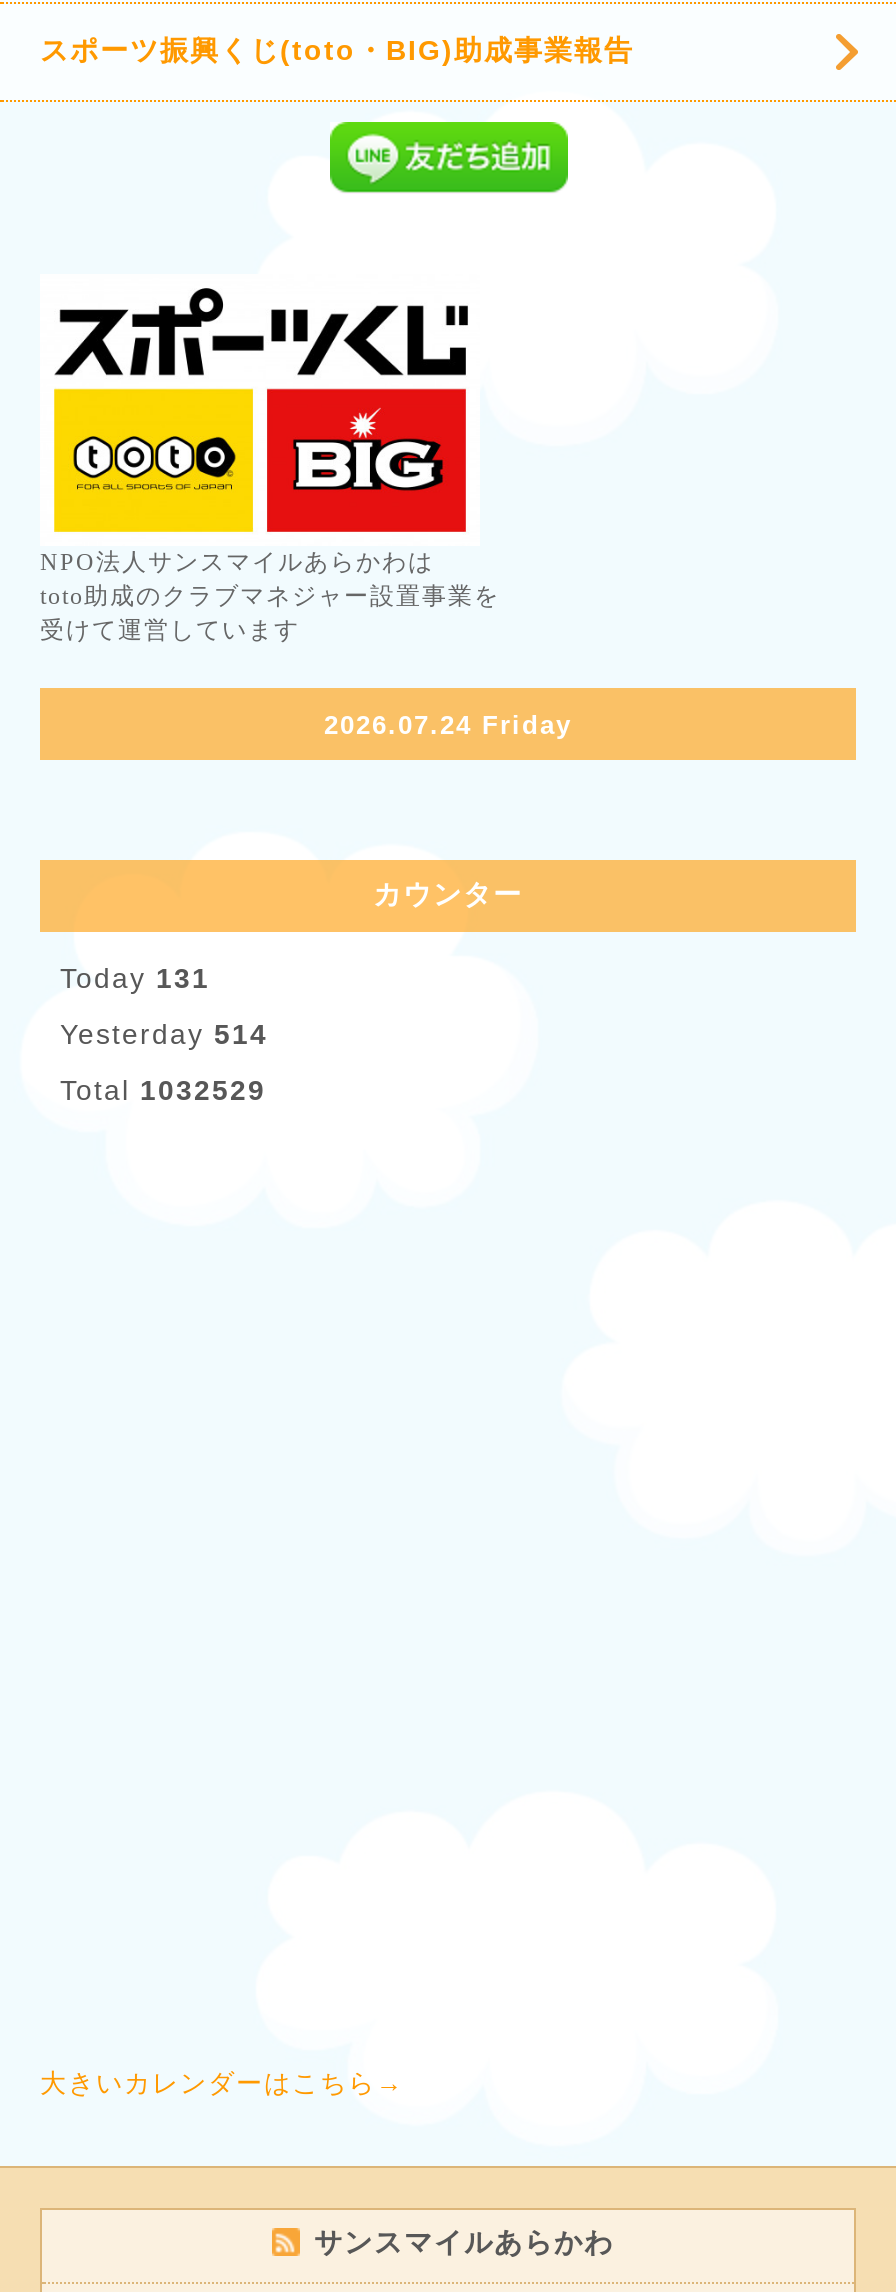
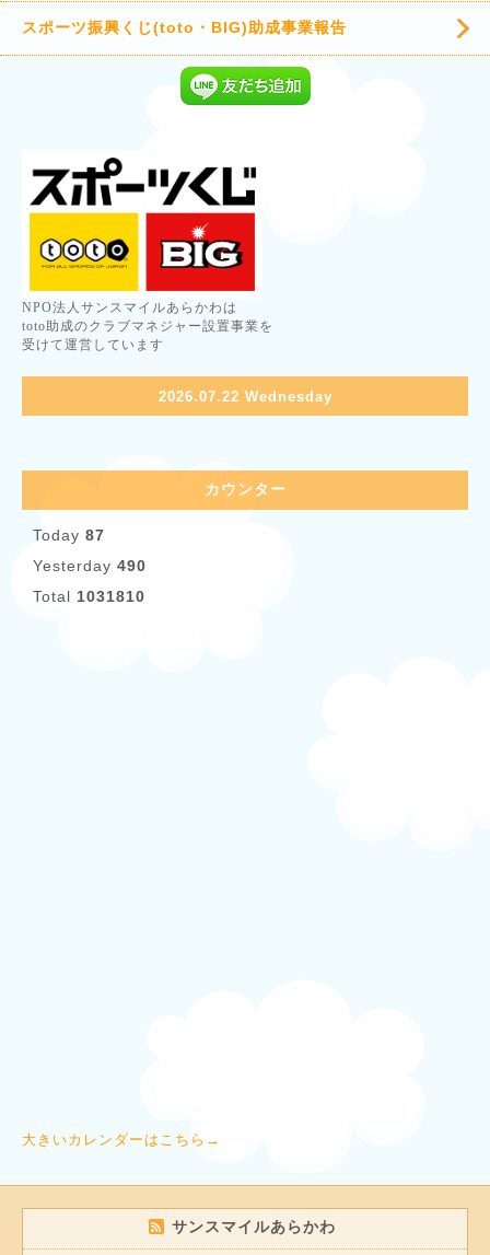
[324,710,572,740] 2026.07.24 Friday -> [158,388,332,405] 2026.07.22 Wednesday
[60,962,210,994] Today 131 -> [33,527,105,544] Today 87
[60,1018,268,1050] Yesterday 514 -> [33,557,147,575] Yesterday 490
[60,1074,266,1106] Total 1032529 -> [33,588,145,605] Total 1031810

